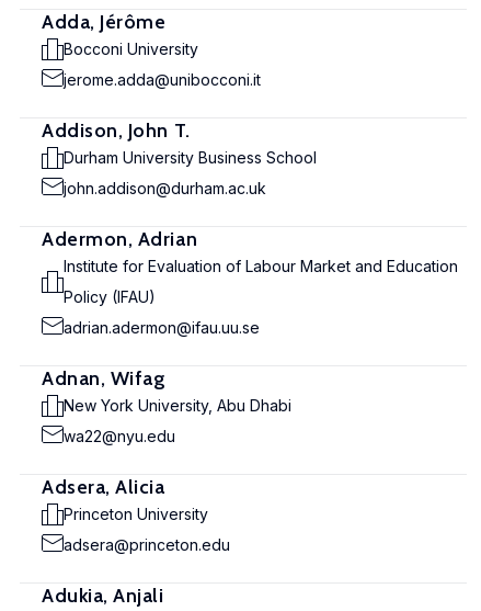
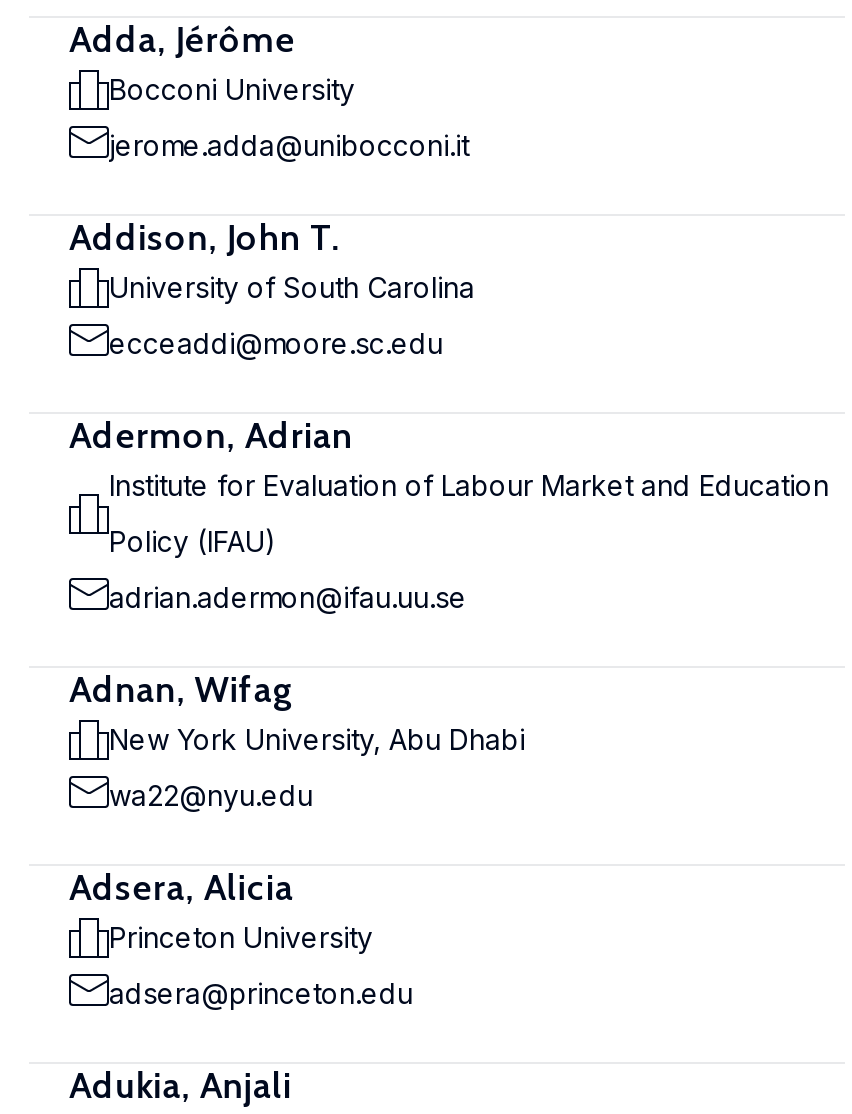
[64,148,317,167] Durham University Business School -> [109,270,475,304] University of South Carolina
[64,179,266,197] john.addison@durham.ac.uk -> [109,326,443,360] ecceaddi@moore.sc.edu

